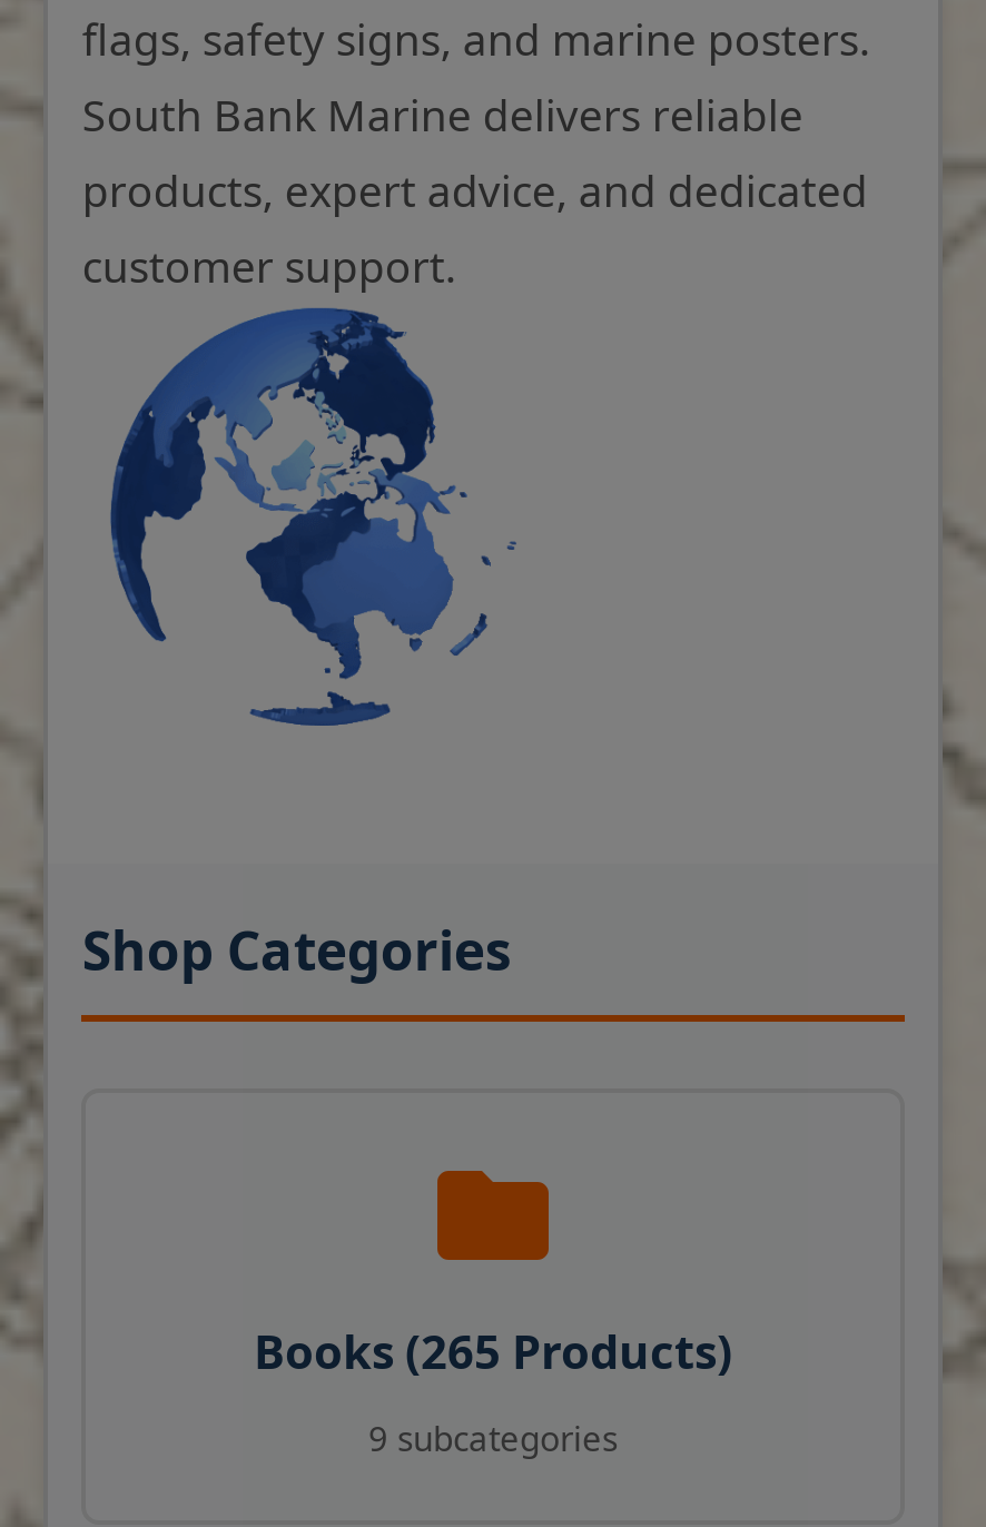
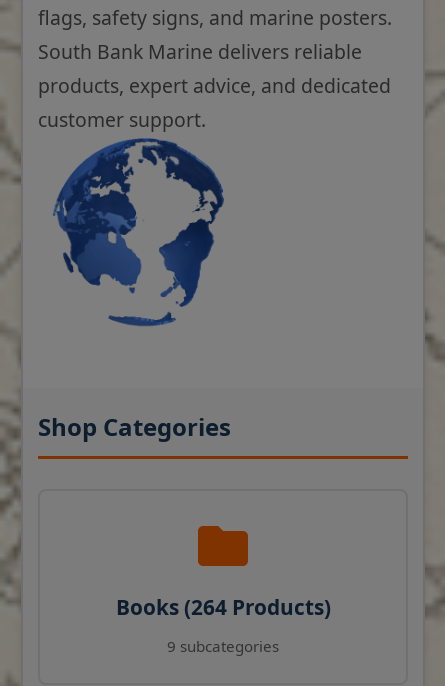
[108,309,517,712] [image] -> [51,138,233,321] [image]
[254,1320,732,1383] Books (265 Products) -> [115,593,330,621] Books (264 Products)

